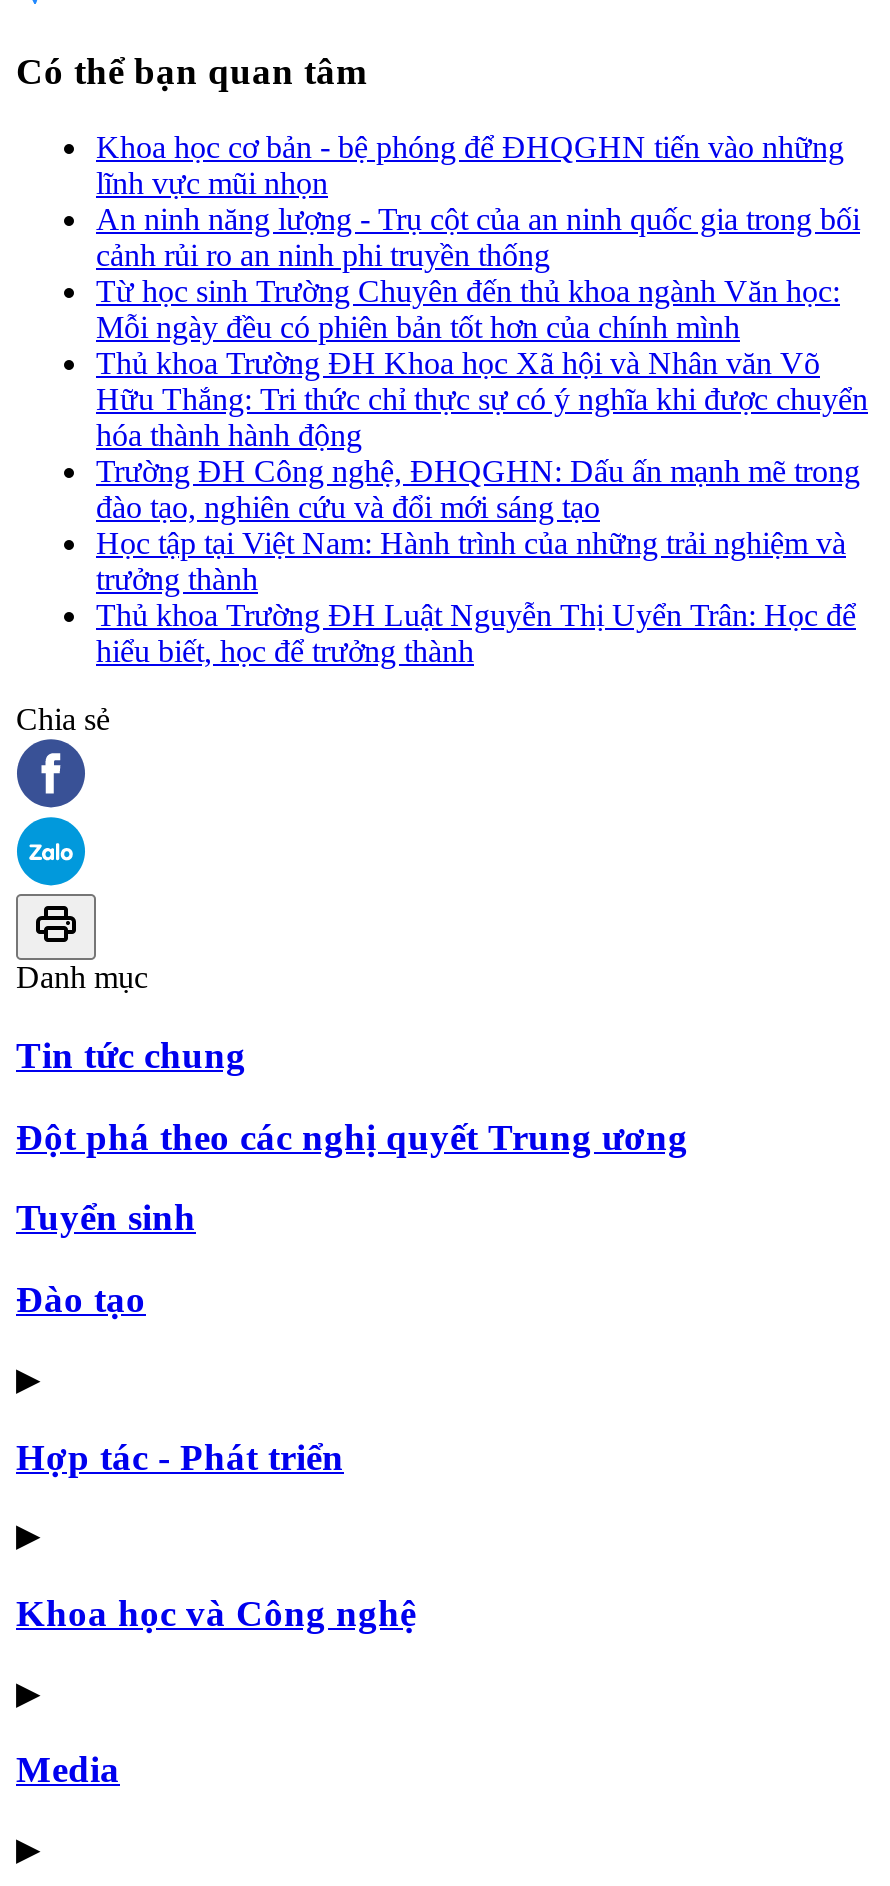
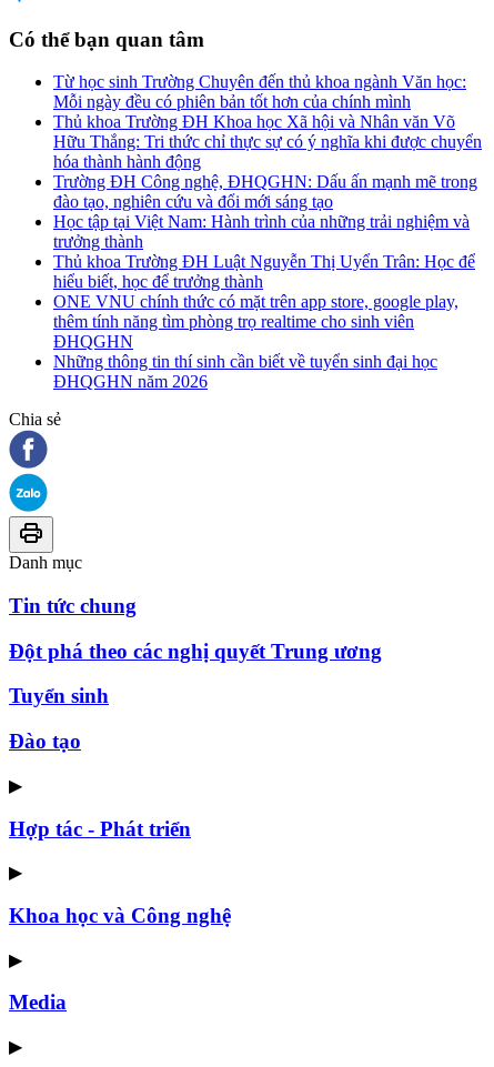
[96,130,860,272] Khoa học cơ bản - bệ phóng để ĐHQGHN tiến vào những | lĩnh vực mũi nhọn | An ninh năng lượng - Trụ cột của an ninh quốc gia trong bối | cảnh rủi ro an ninh phi truyền thống -> none
moved [96,274,868,668] -> [53,72,482,291]: Từ học sinh Trường Chuyên đến thủ khoa ngành Văn học: | Mỗi ngày đều có phiên bản tốt hơn của chính mình | Thủ khoa Trường ĐH Khoa học Xã hội và Nhân văn Võ | ... | Thủ khoa Trường ĐH Luật Nguyễn Thị Uyển Trân: Học để | hiểu biết, học để trưởng thành
none -> [53,292,458,391] ONE VNU chính thức có mặt trên app store, google play, | thêm tính năng tìm phòng trọ realtime cho sinh viên | ĐHQGHN | Những thông tin thí sinh cần biết về tuyển sinh đại học | ĐHQGHN năm 2026

